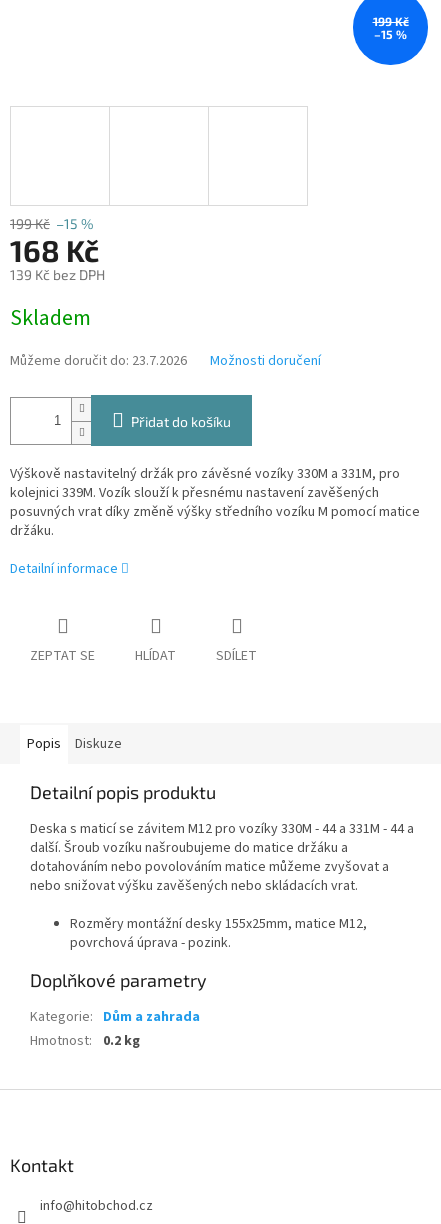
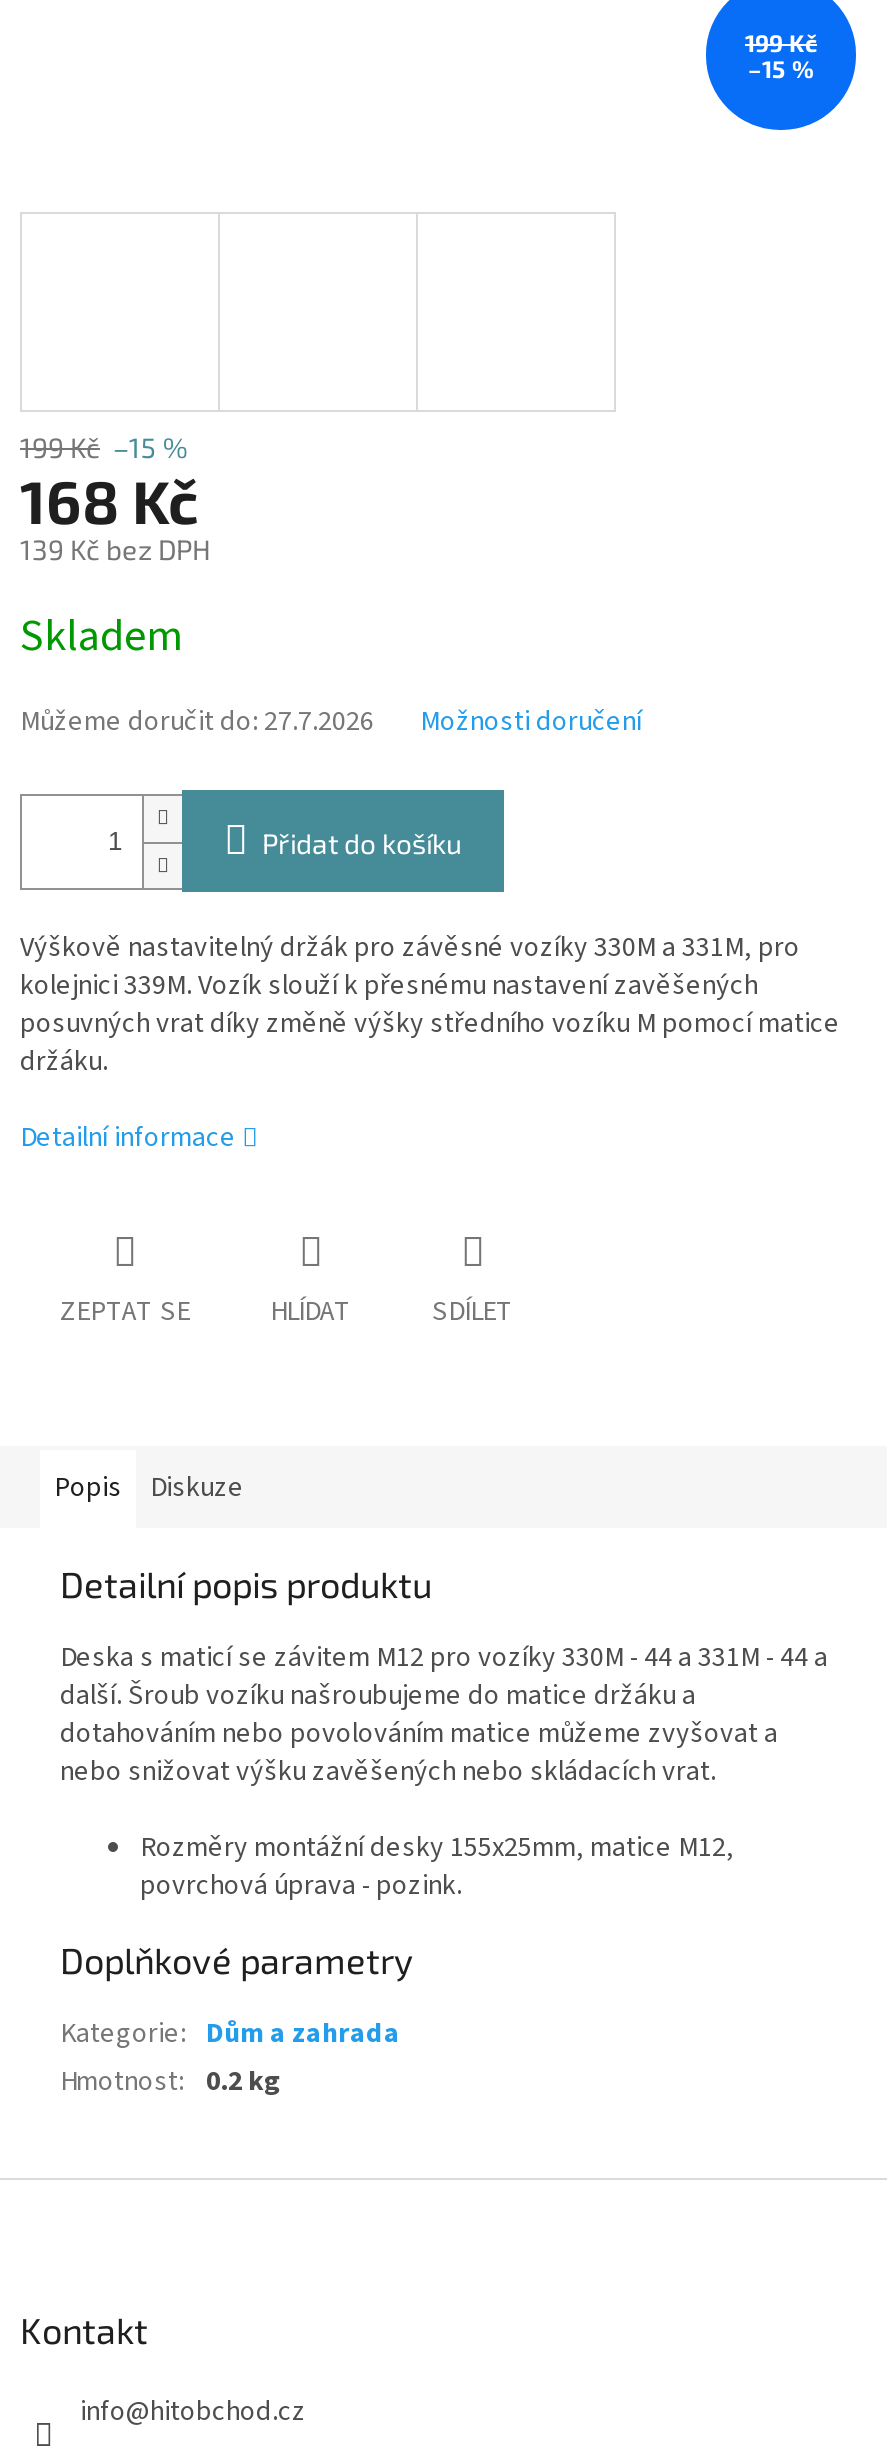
[10,351,187,371] Můžeme doručit do: 23.7.2026 -> [20,703,374,743] Můžeme doručit do: 27.7.2026

